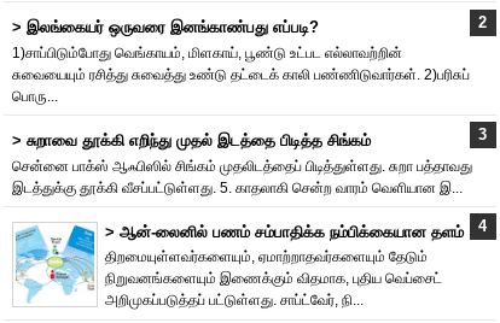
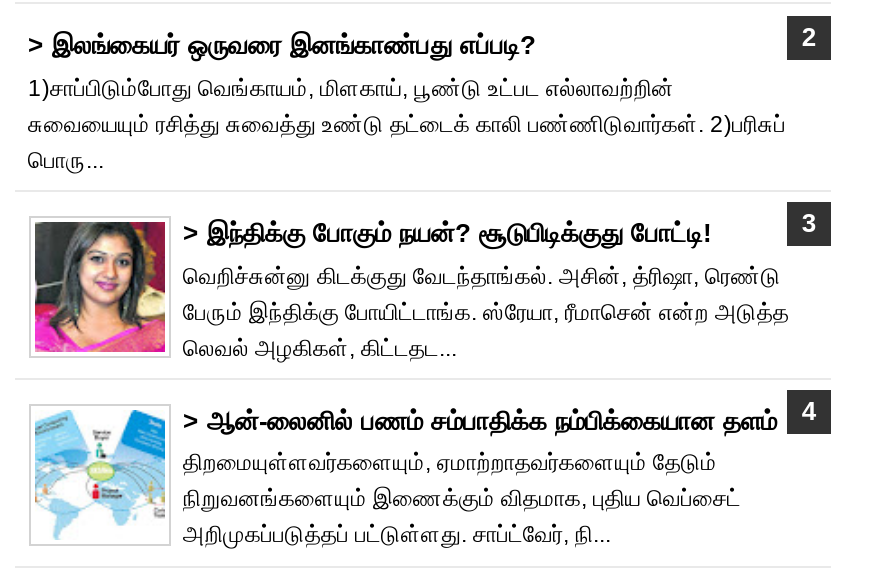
[11,131,472,195] > சுறாவை தூக்கி எறிந்து முதல் இடத்தை பிடித்த சிங்கம் | சென்னை பாக்ஸ் ஆஃபிஸில் சிங்கம் முதலிடத்தைப் பிடித்துள்ளது. சுறா பத்தாவது | இடத்துக்கு தூக்கி வீசப்பட்டுள்ளது. 5. காதலாகி சென்ற வாரம் வெளியான இ... -> [183,218,789,359] > இந்திக்கு போகும் நயன்? சூடுபிடிக்குது போட்டி! | வெறிச்சுன்னு கிடக்குது வேடந்தாங்கல். அசின், த்ரிஷா, ரெண்டு | பேரும் இந்திக்கு போயிட்டாங்க. ஸ்ரேயா, ரீமாசென் என்ற அடுத்த | லெவல் அழகிகள், கிட்டதட...

